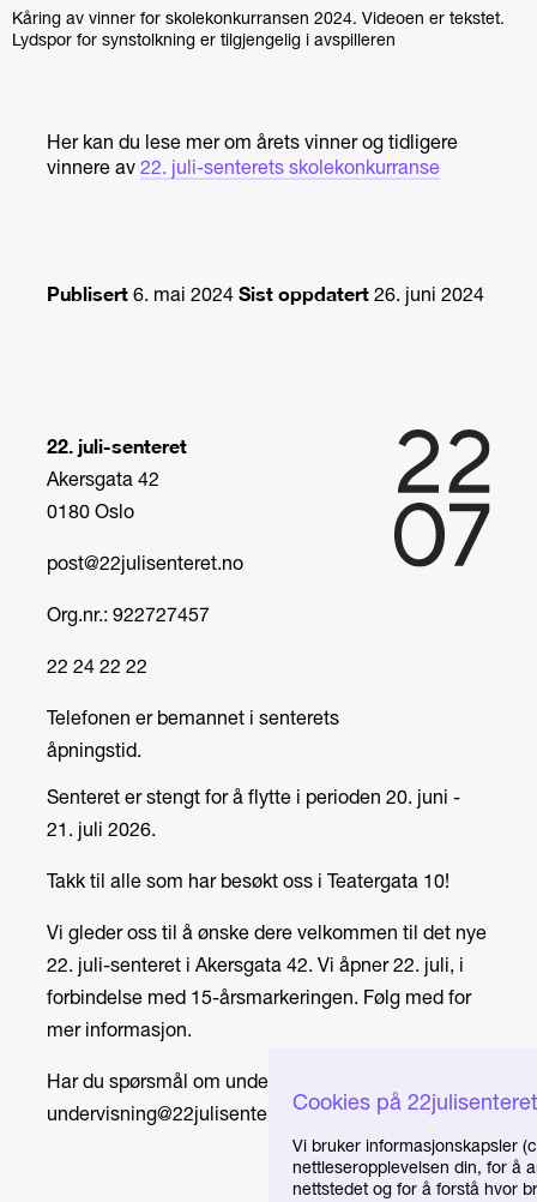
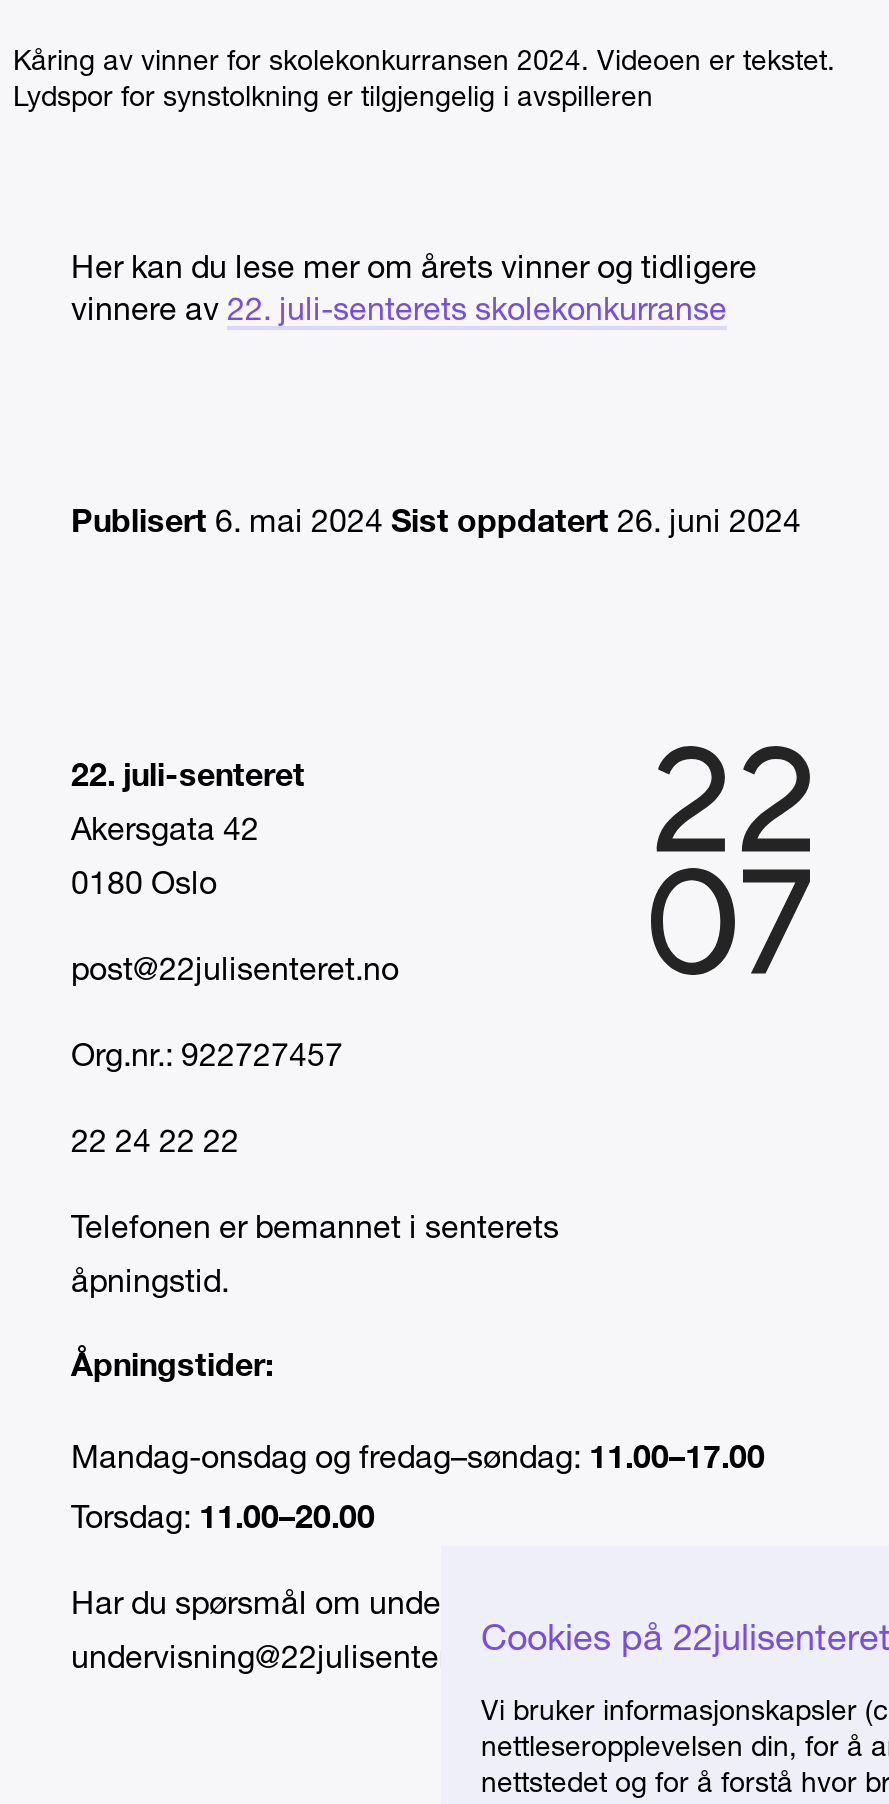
[47,791,487,1040] Senteret er stengt for å flytte i perioden 20. juni - | 21. juli 2026. | Takk til alle som har besøkt oss i Teatergata 10! | Vi gleder oss til å ønske dere velkommen til det nye | 22. juli-senteret i Akersgata 42. Vi åpner 22. juli, i | forbindelse med 15-årsmarkeringen. Følg med for | mer informasjon. -> [71,1344,765,1534] Åpningstider: | Mandag-onsdag og fredag–søndag: 11.00–17.00 | Torsdag: 11.00–20.00

